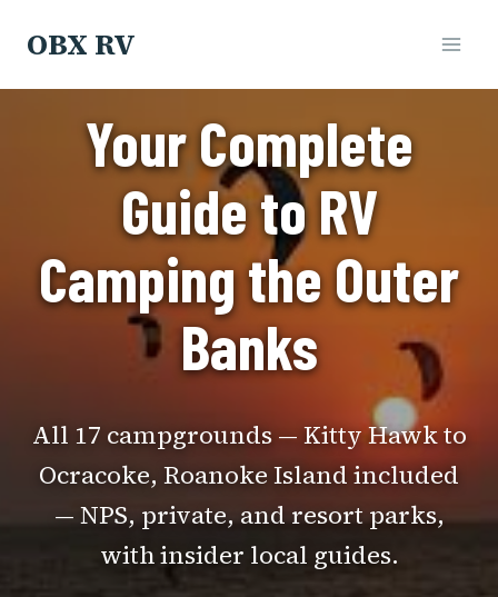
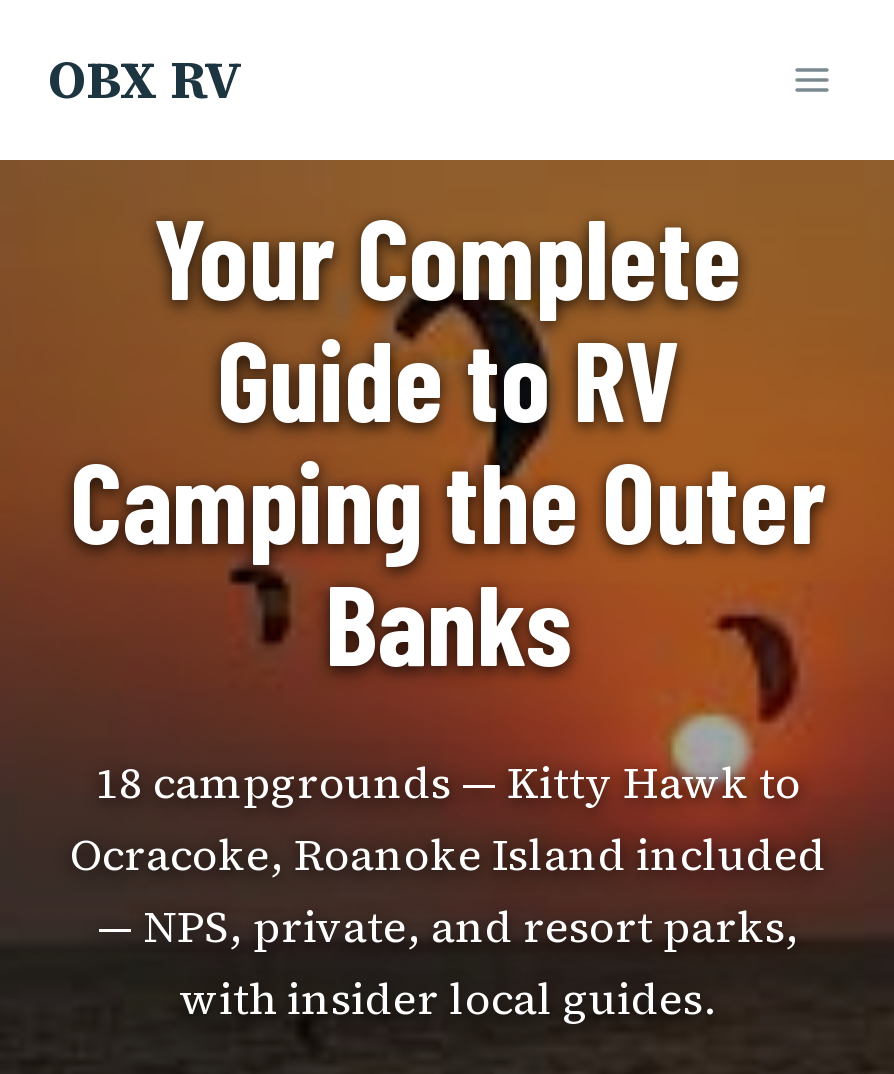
[32,418,466,451] All 17 campgrounds — Kitty Hawk to -> [95,752,801,812] 18 campgrounds — Kitty Hawk to

